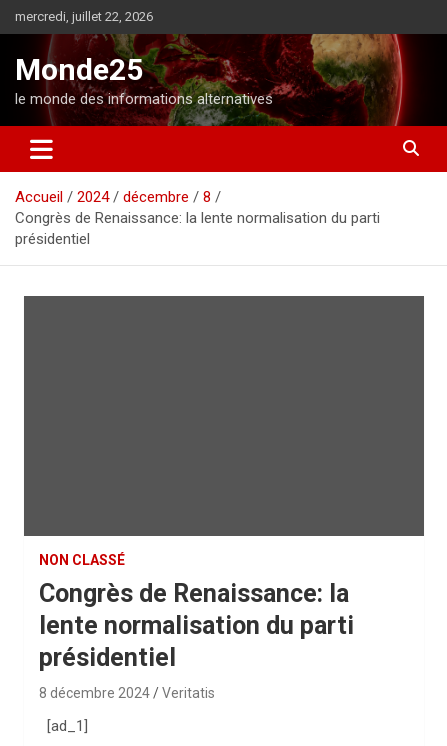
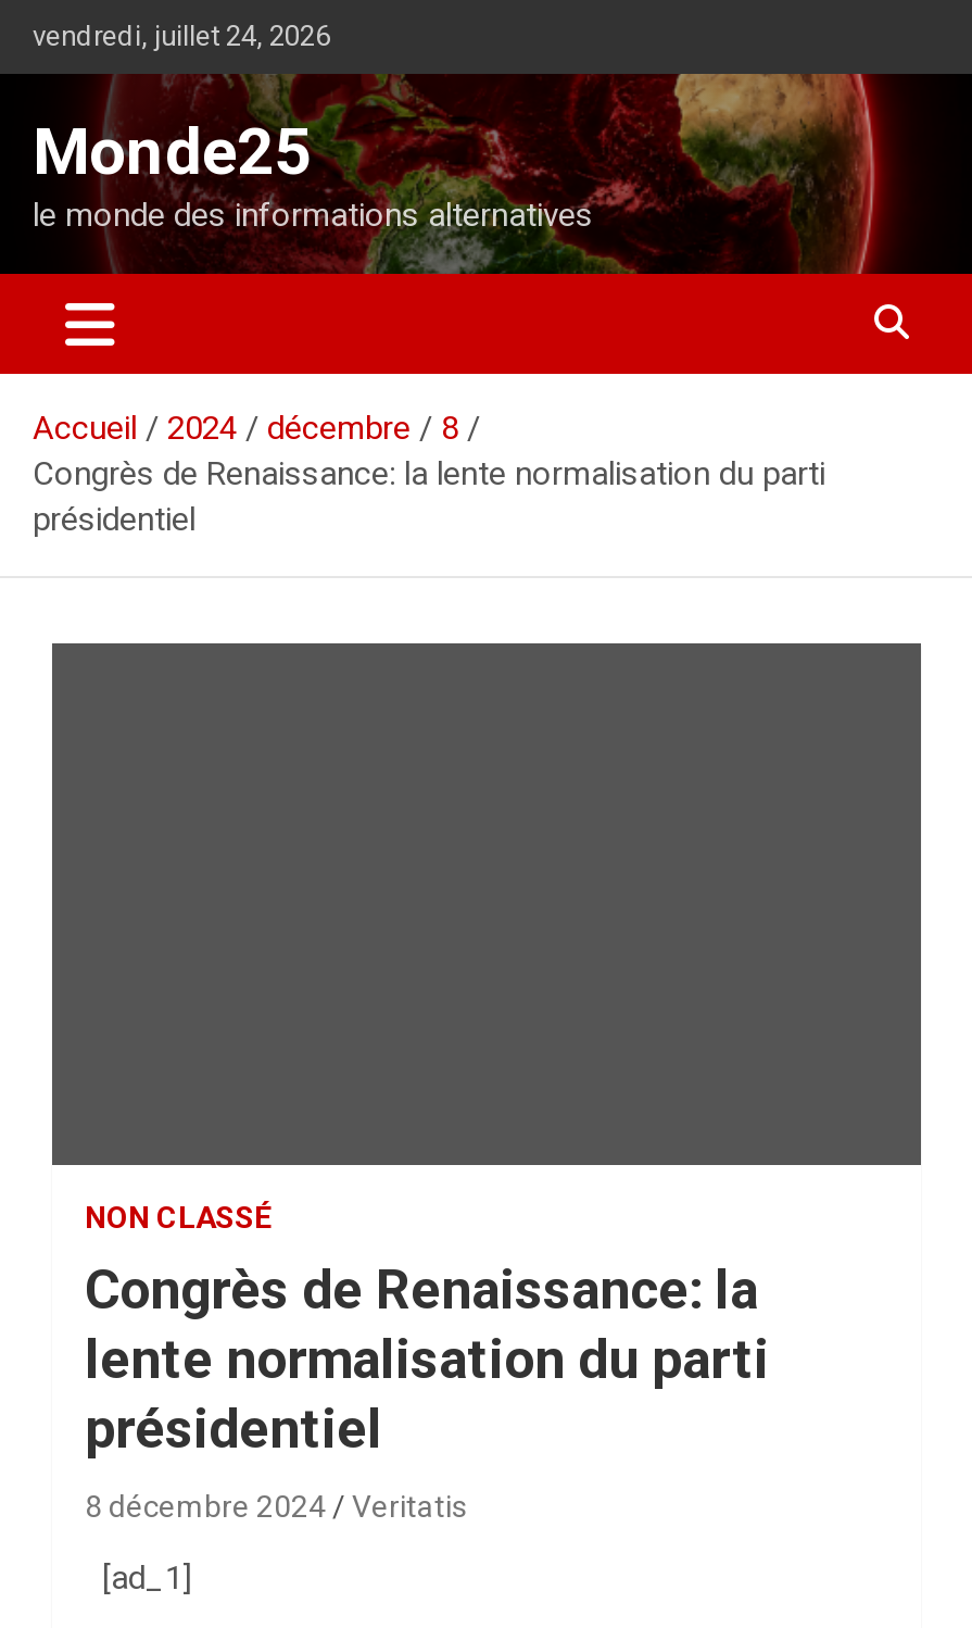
[15,9,153,24] mercredi, juillet 22, 2026 -> [33,20,330,52] vendredi, juillet 24, 2026

